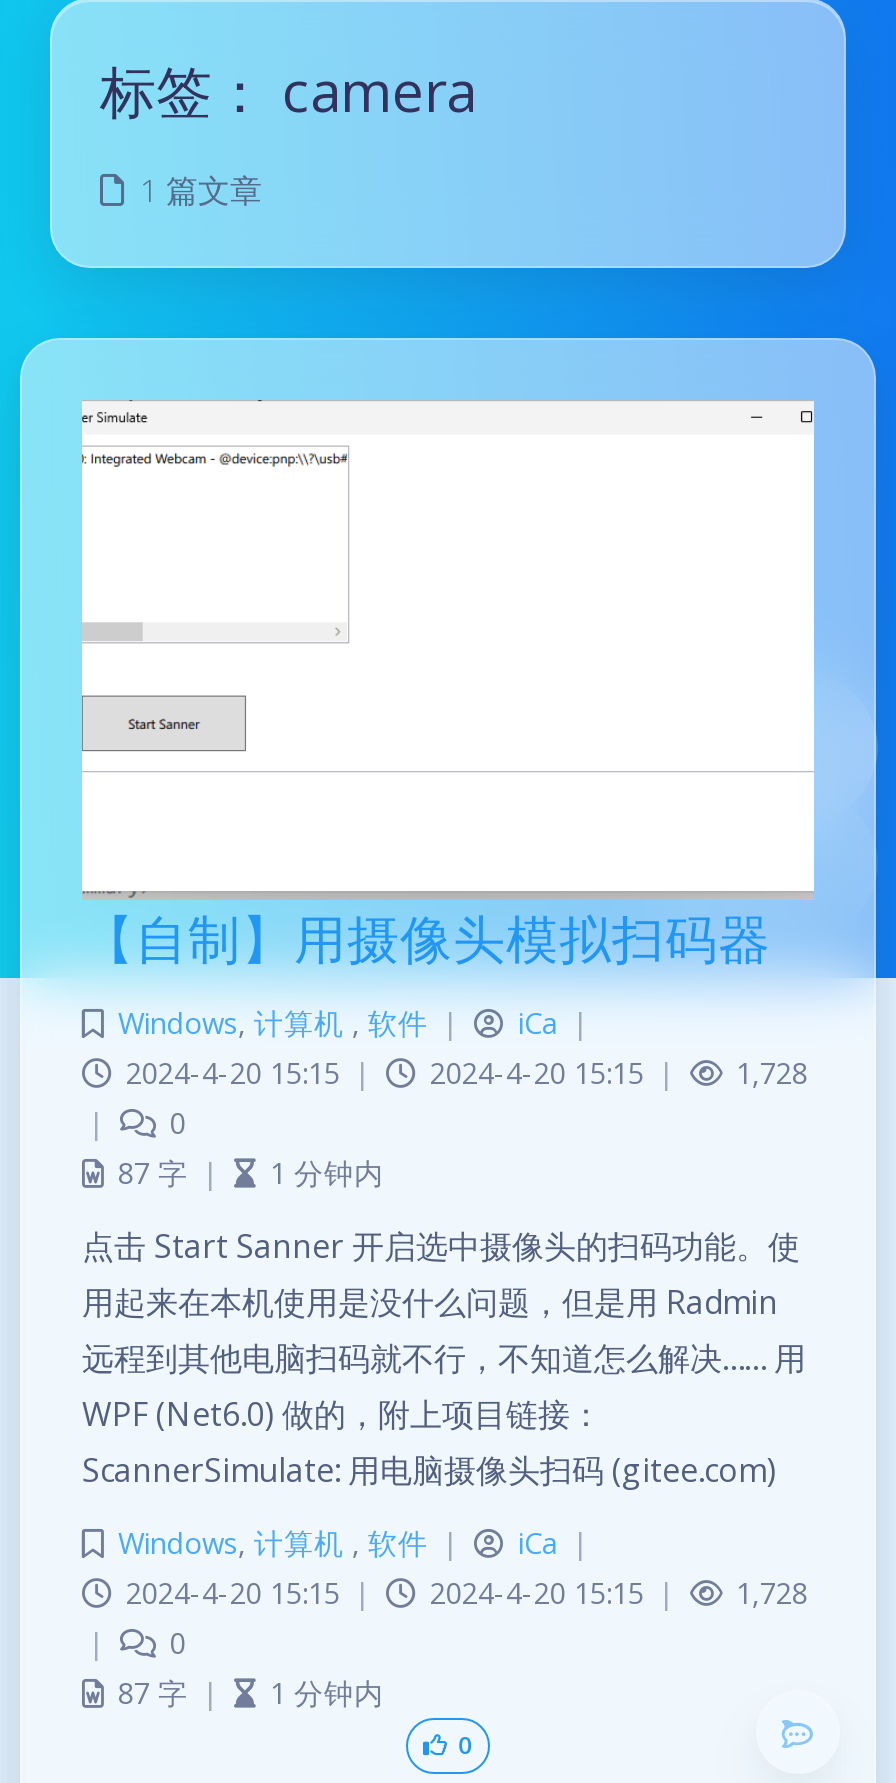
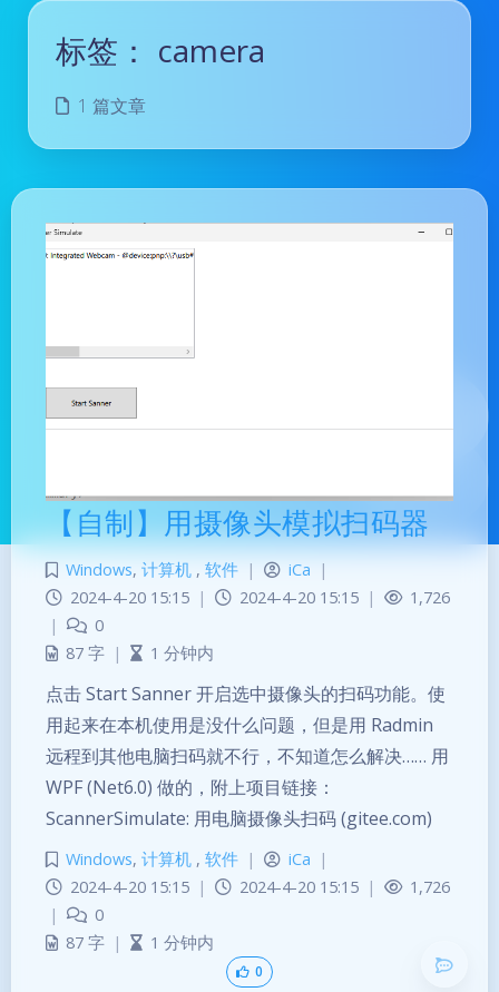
[728,1053,808,1091] 1,728 -> [405,586,450,607] 1,726
[728,1573,808,1611] 1,728 -> [405,876,450,897] 1,726

